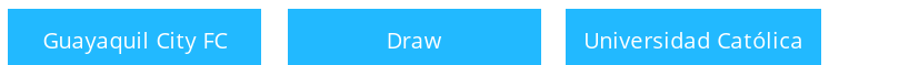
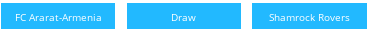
[43,24,227,55] Guayaquil City FC -> [15,10,102,24] FC Ararat-Armenia
[584,24,804,55] Universidad Católica -> [269,10,350,24] Shamrock Rovers

